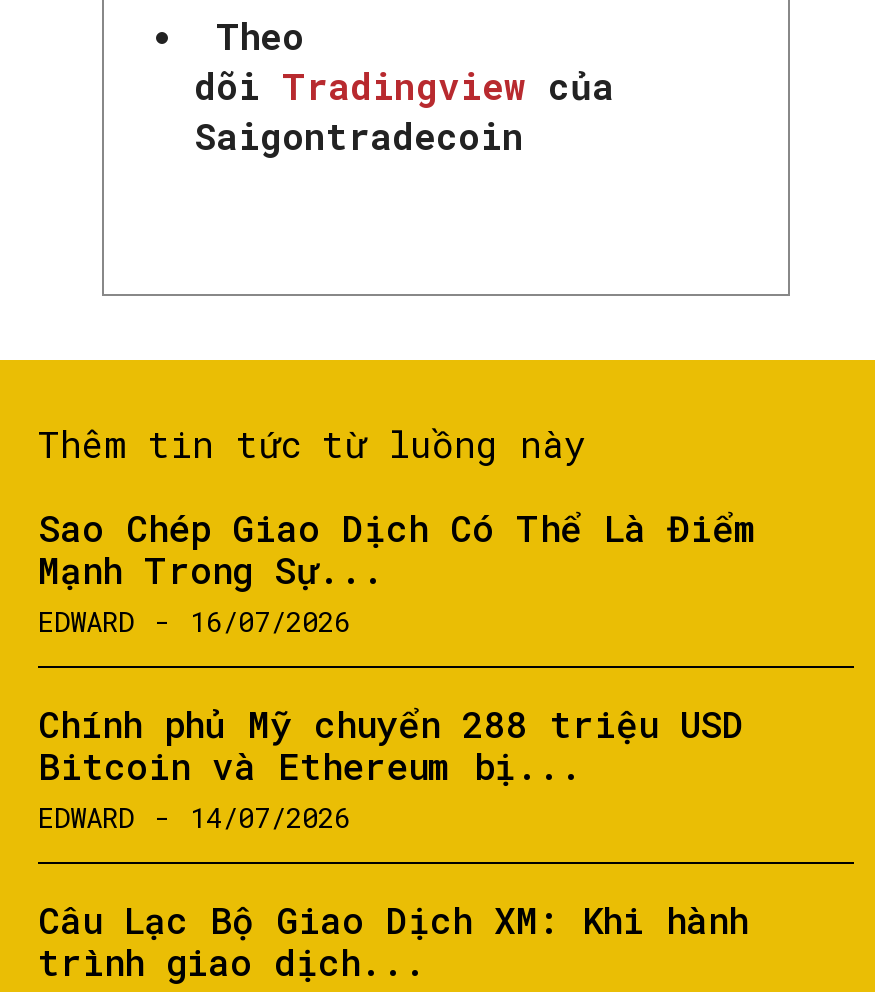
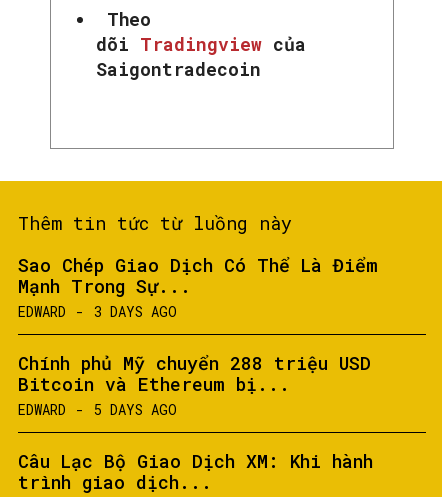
[38,603,350,641] EDWARD - 16/07/2026 -> [18,302,177,321] EDWARD - 3 DAYS AGO
[38,799,350,837] EDWARD - 14/07/2026 -> [18,400,177,419] EDWARD - 5 DAYS AGO

